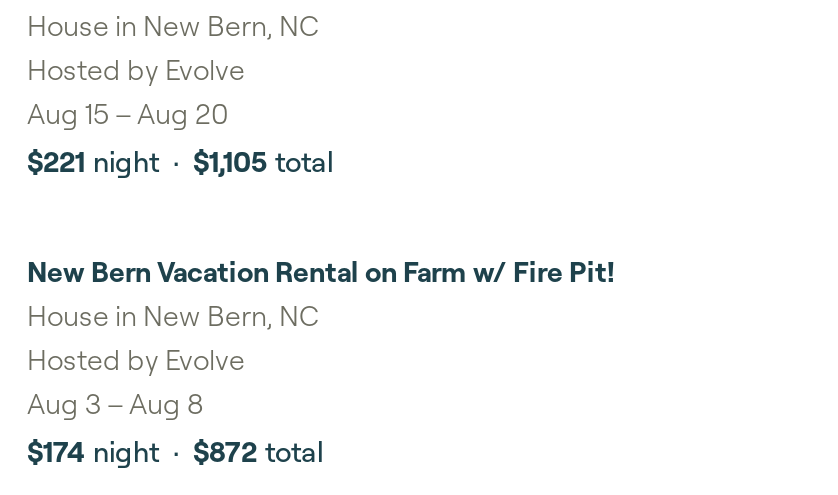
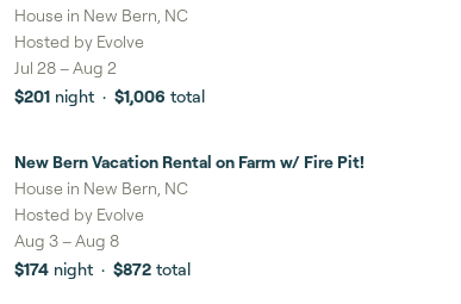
[27,96,229,130] Aug 15 – Aug 20 -> [14,57,117,77] Jul 28 – Aug 2
[27,144,333,178] $221 night · $1,105 total -> [14,86,205,106] $201 night · $1,006 total

